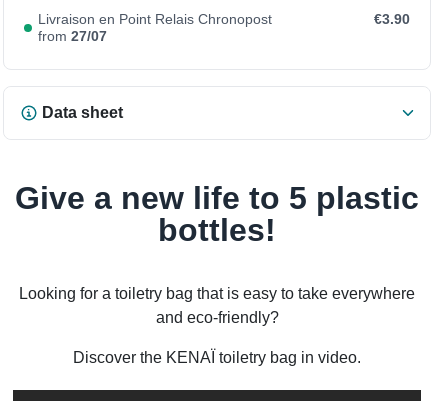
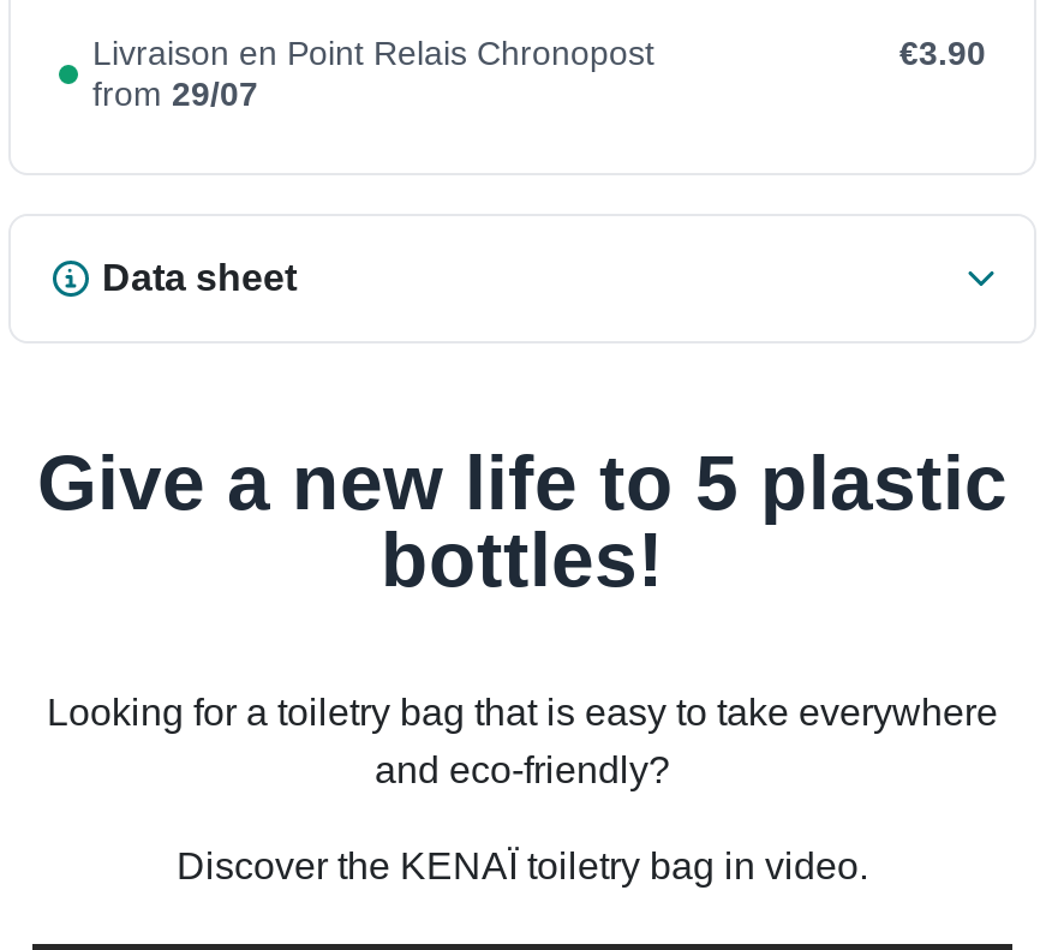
[38,28,107,44] from 27/07 -> [92,74,258,113] from 29/07

